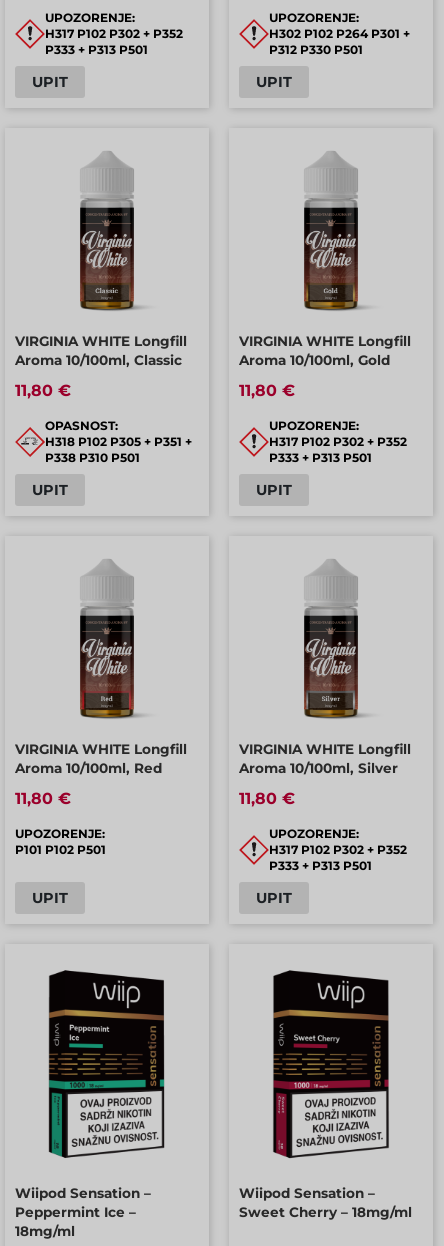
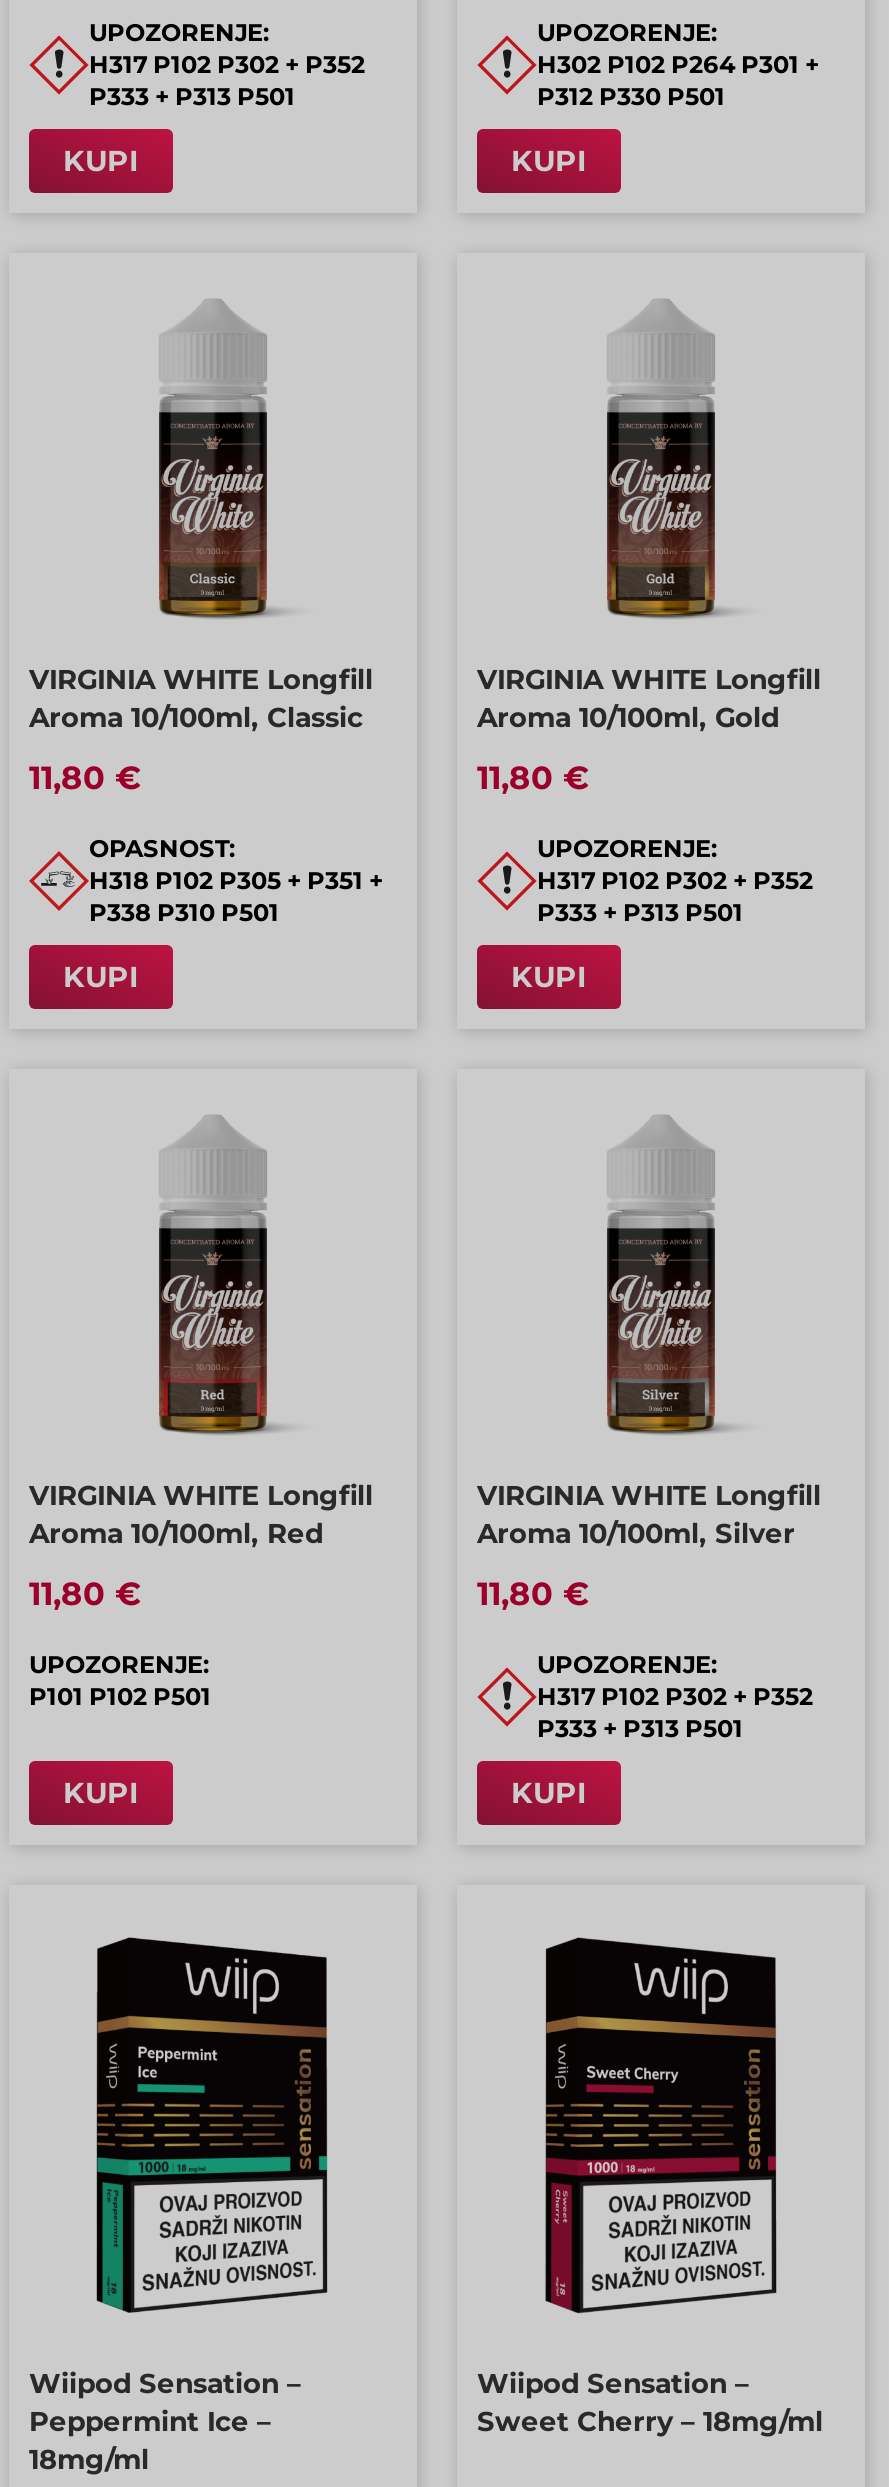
[32,73,68,91] UPIT -> [63,143,139,179] KUPI
[256,73,292,91] UPIT -> [511,143,587,179] KUPI
[32,481,68,499] UPIT -> [63,959,139,995] KUPI
[256,481,292,499] UPIT -> [511,959,587,995] KUPI
[32,889,68,907] UPIT -> [63,1775,139,1811] KUPI
[256,889,292,907] UPIT -> [511,1775,587,1811] KUPI

